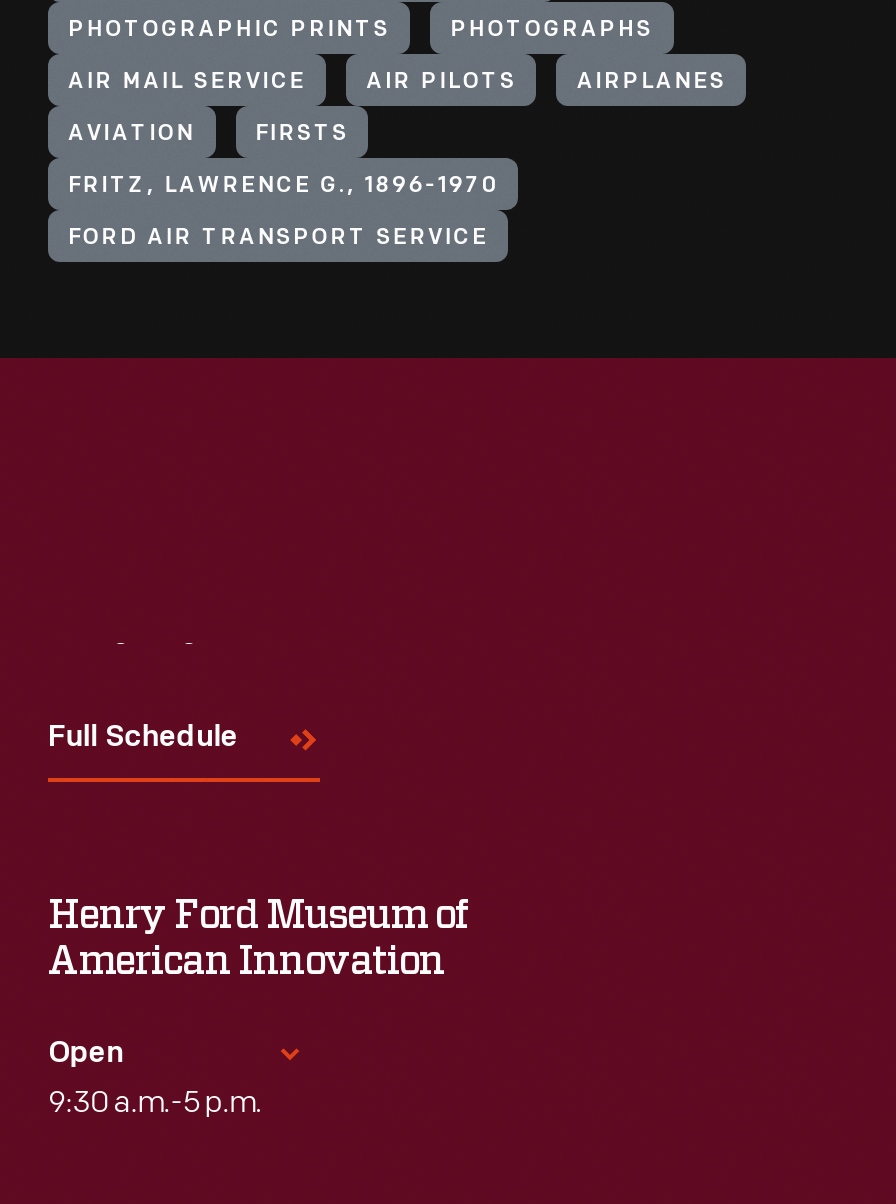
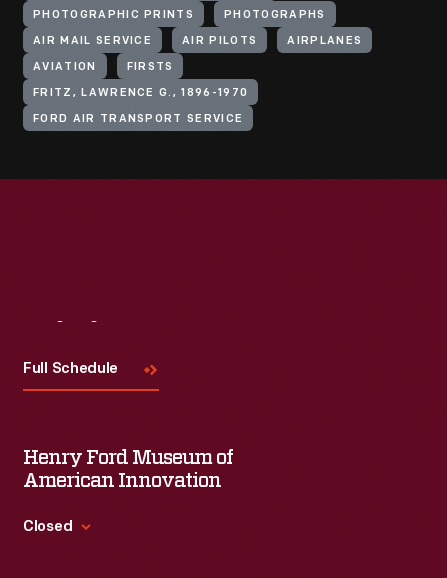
[48,1040,262,1122] Open | 9:30 a.m.-5 p.m. -> [23,520,72,535] Closed

